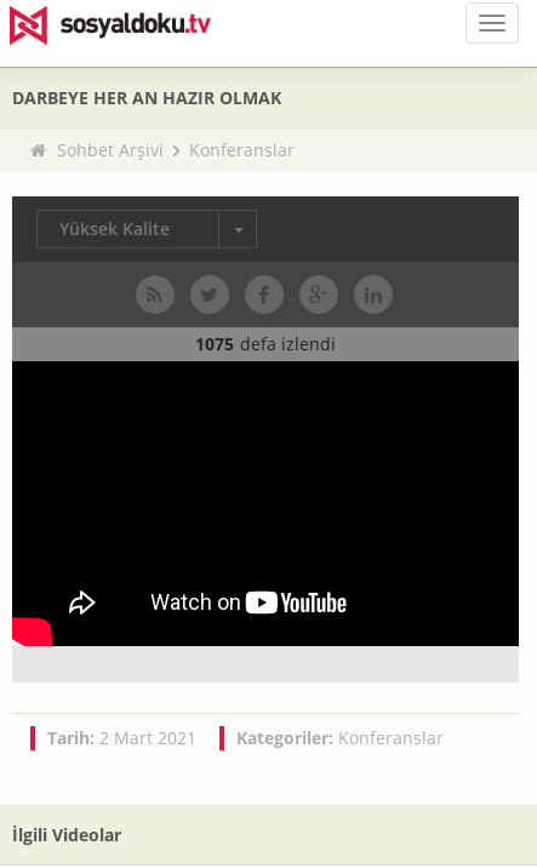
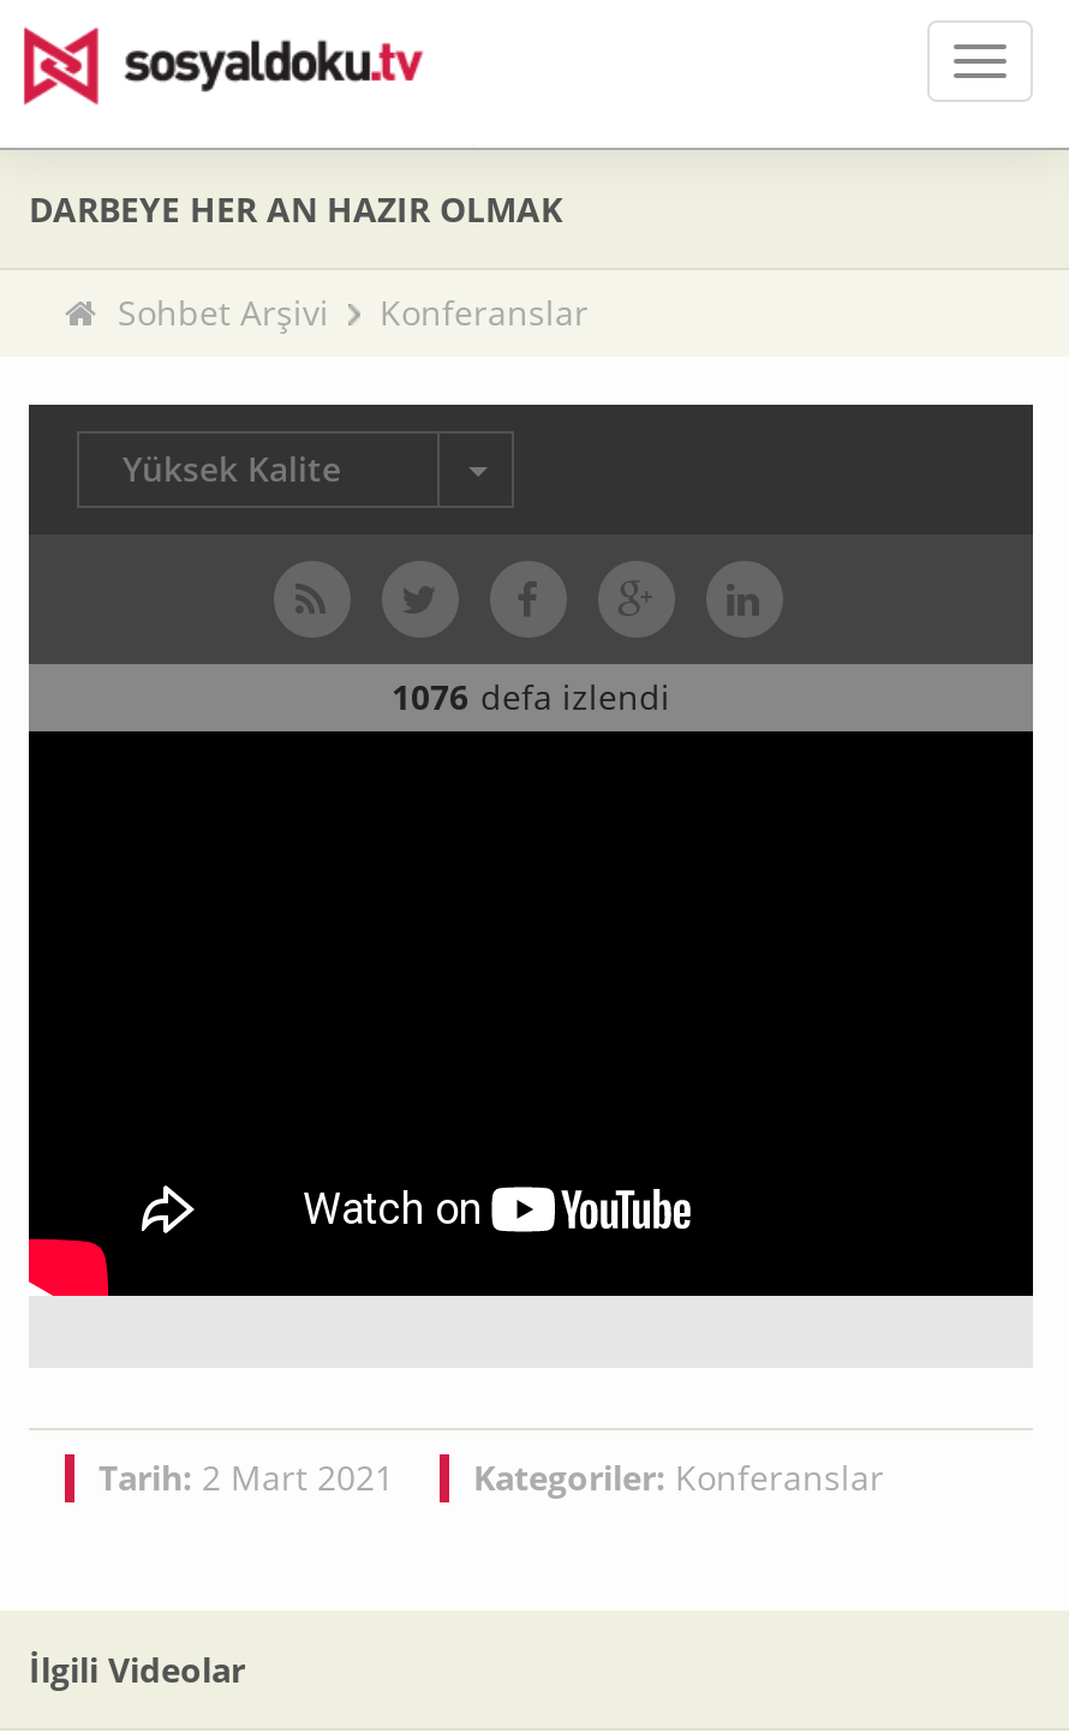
[195,332,336,355] 1075 defa izlendi -> [392,674,670,719] 1076 defa izlendi

